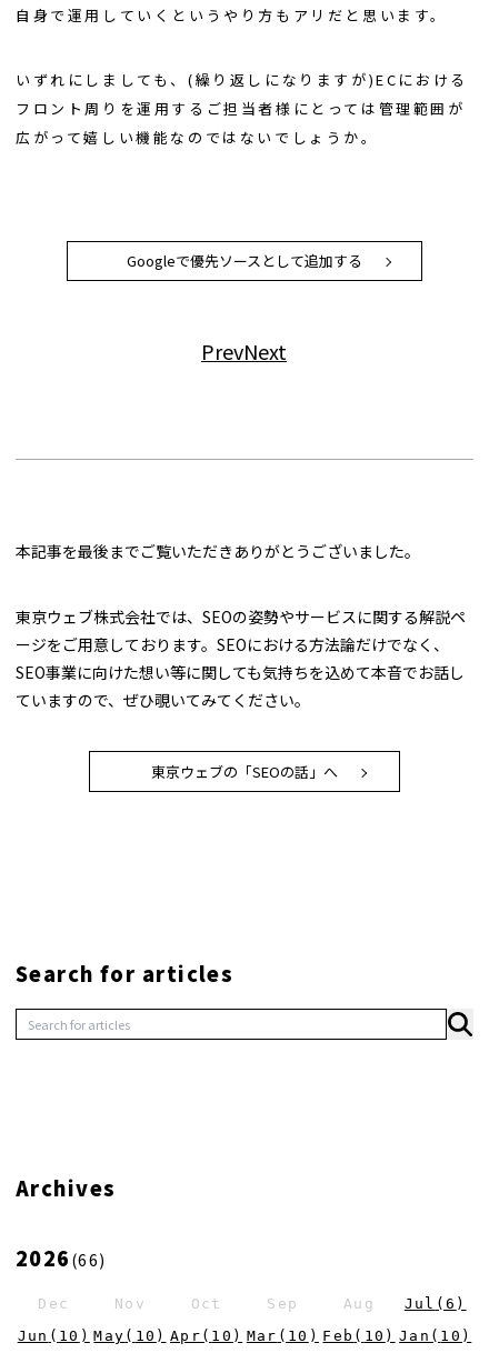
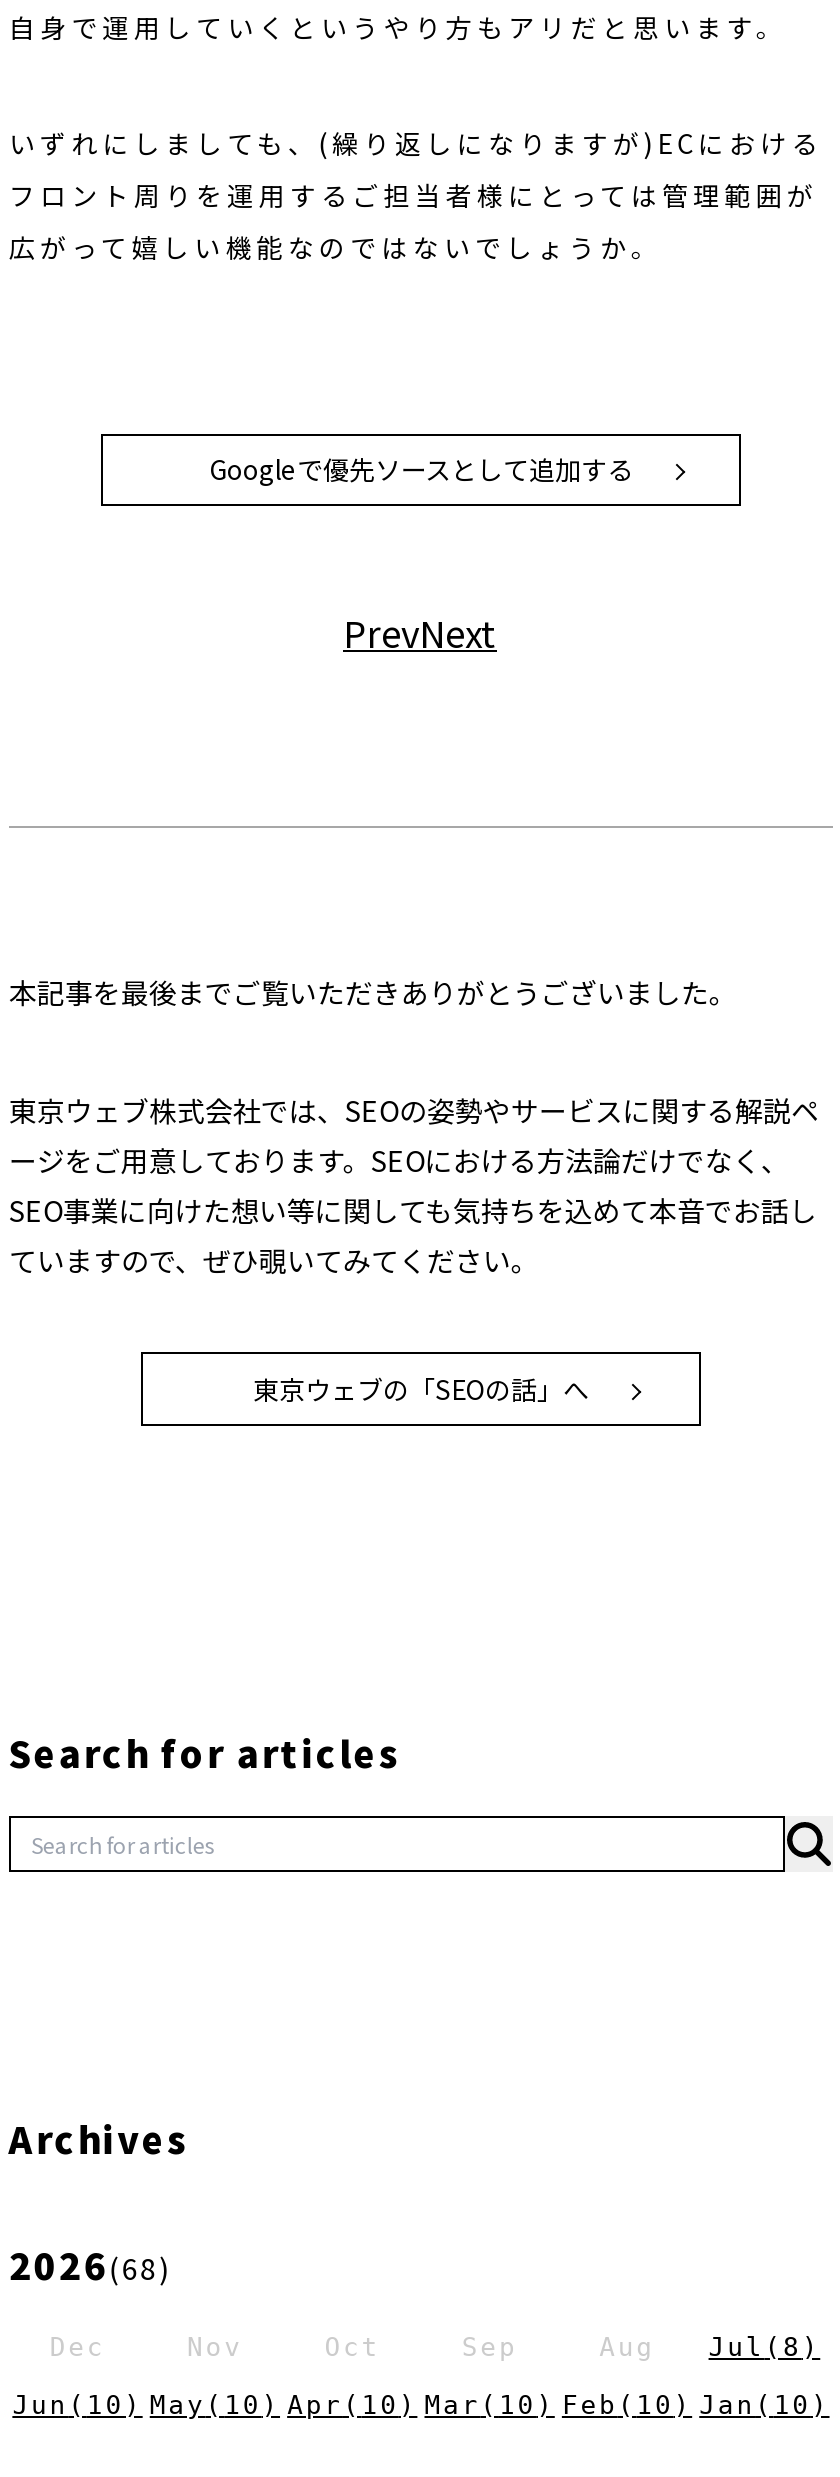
[15,1243,106,1272] 2026(66) -> [9,2238,172,2290] 2026(68)
[344,1295,466,1312] Aug Jul (6) -> [599,2332,820,2362] Aug Jul (8)

